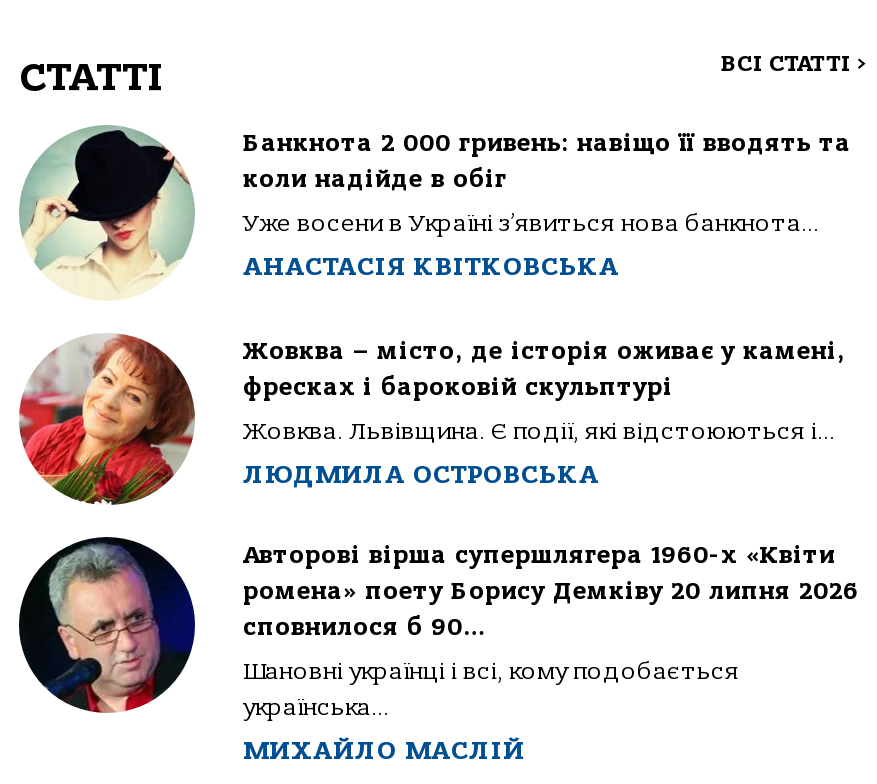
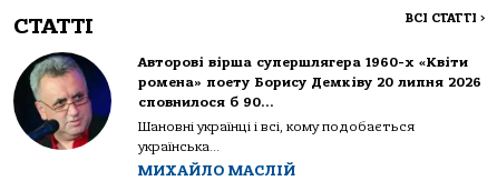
[21,127,851,489] [image] | Банкнота 2 000 гривень: навіщо її вводять та | коли надійде в обіг | Уже восени в Україні з’явиться нова банкнота... | АНАСТАСІЯ КВІТКОВСЬКА | Жовква – місто, де історія оживає у камені, | фресках і бароковій скульптурі | Жовква. Львівщина. Є події, які відстоюються і... | ЛЮДМИЛА ОСТРОВСЬКА -> none
[17,333,197,507] [image] -> none

